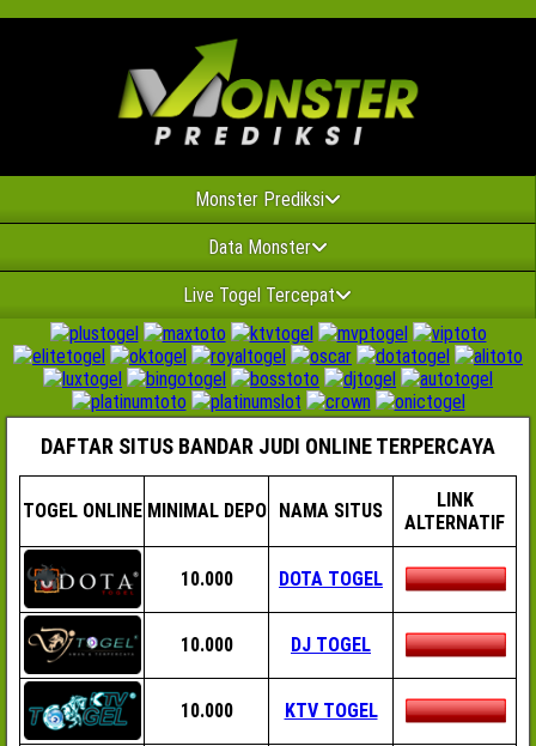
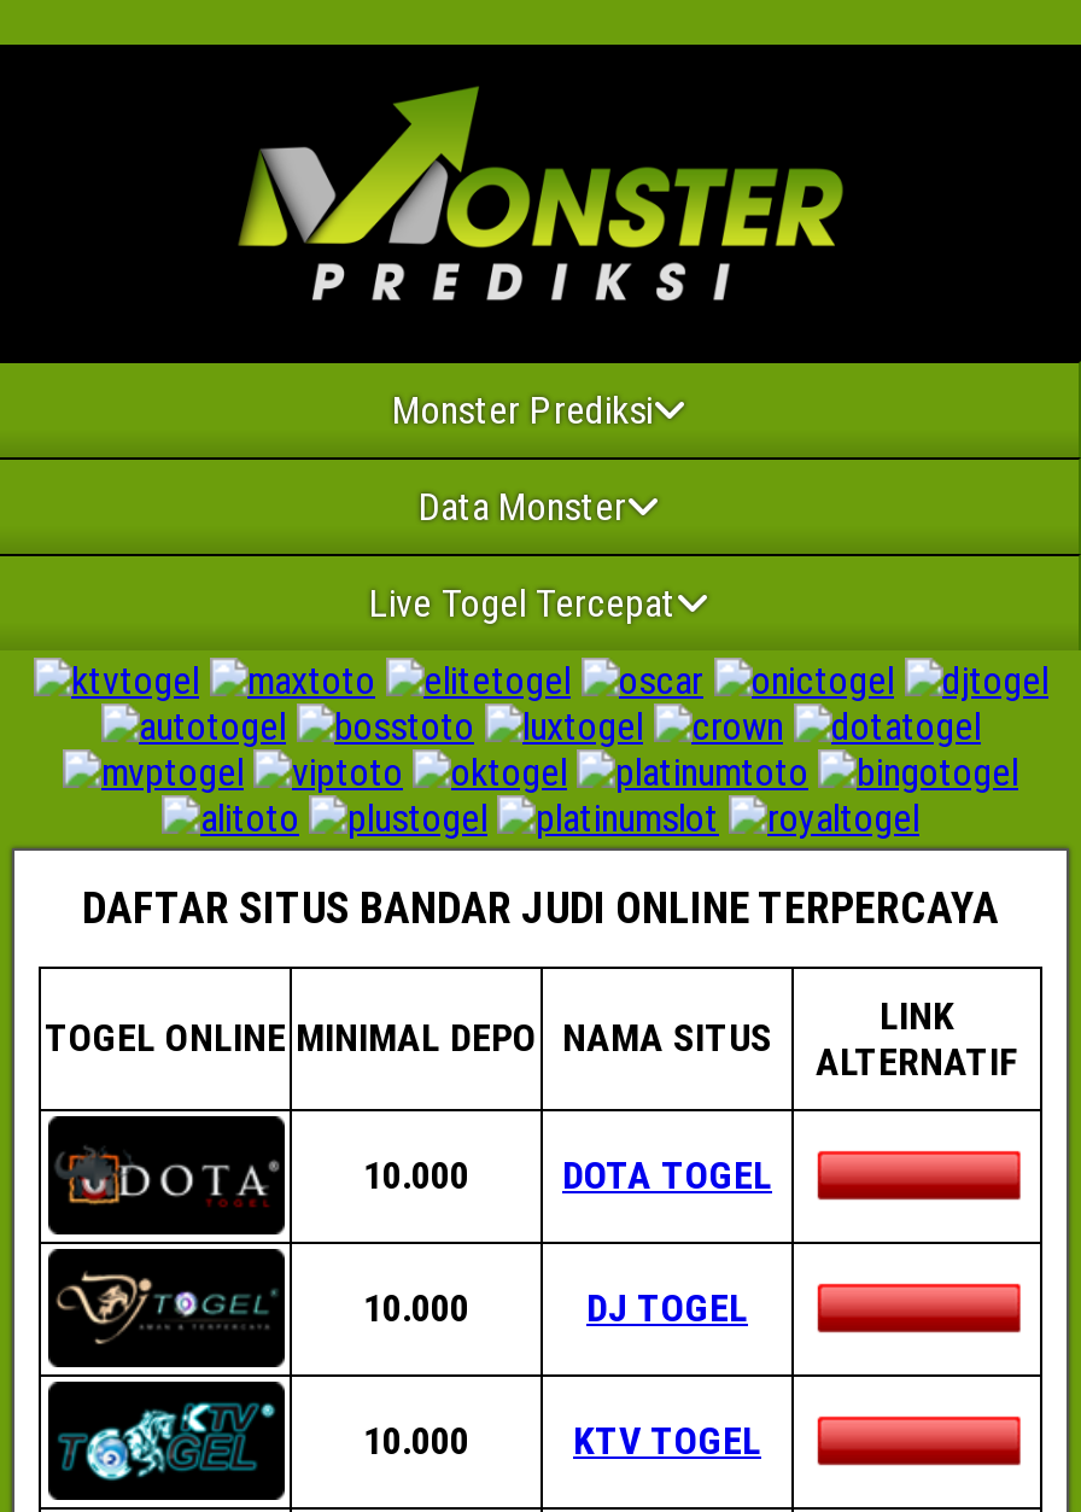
[12,321,523,412] [image] -> [27,655,1052,839] [image]

